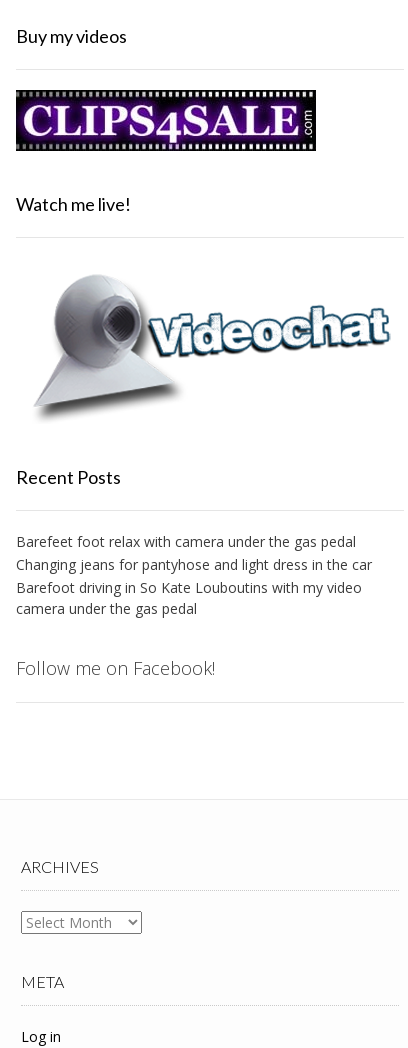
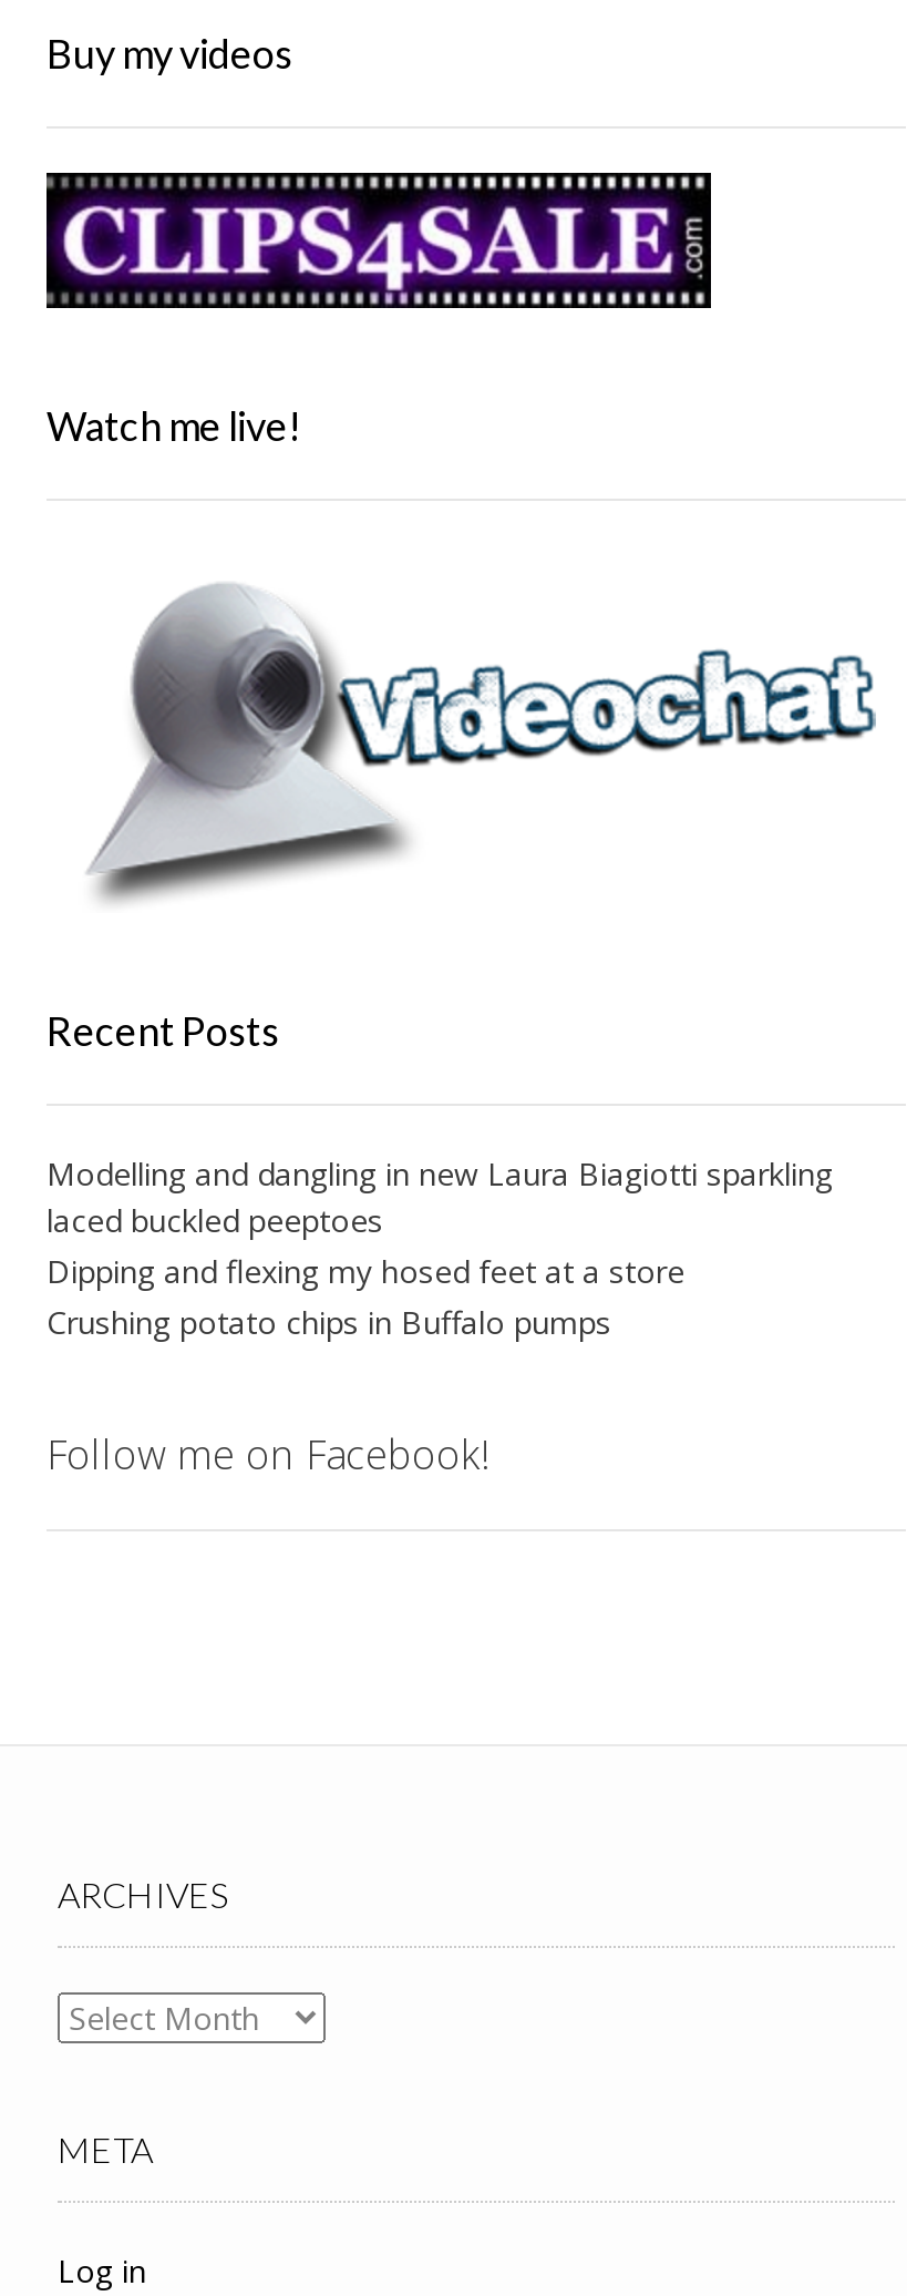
[16,532,372,618] Barefeet foot relax with camera under the gas pedal | Changing jeans for pantyhose and light dress in the car | Barefoot driving in So Kate Louboutins with my video | camera under the gas pedal -> [47,1152,833,1343] Modelling and dangling in new Laura Biagiotti sparkling | laced buckled peeptoes | Dipping and flexing my hosed feet at a store | Crushing potato chips in Buffalo pumps

